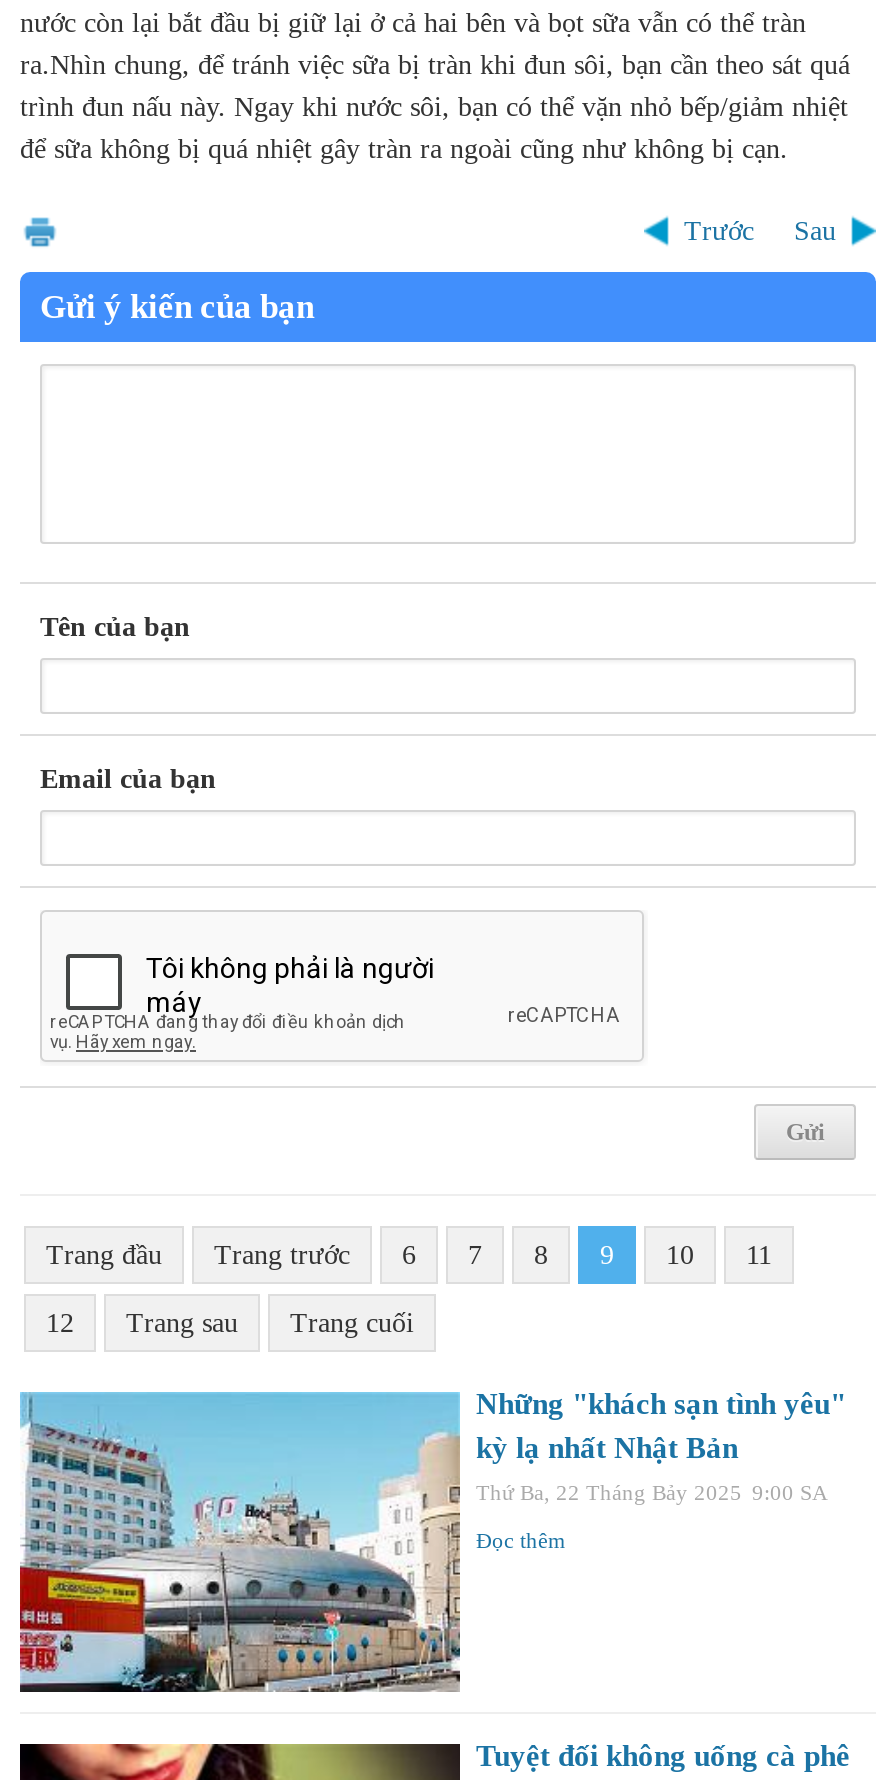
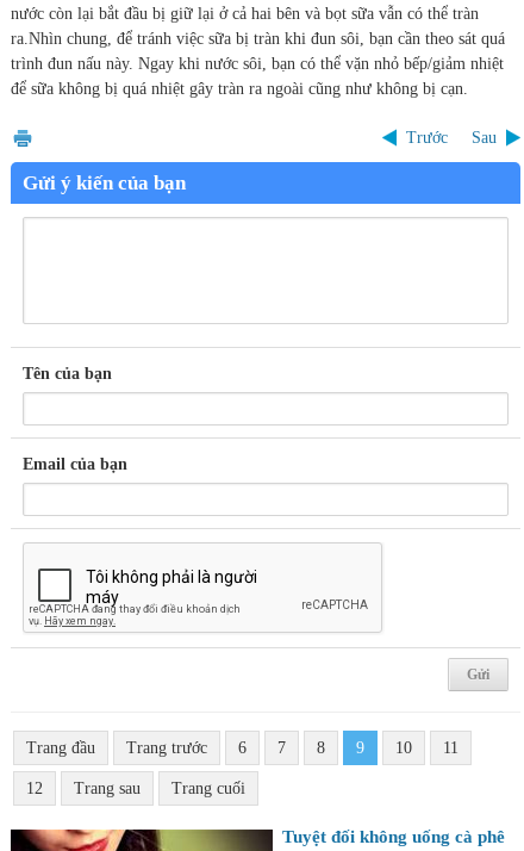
[18,1388,846,1694] [image] | Những "khách sạn tình yêu" | kỳ lạ nhất Nhật Bản | Thứ Ba, 22 Tháng Bảy 2025 9:00 SA | Đọc thêm -> none

